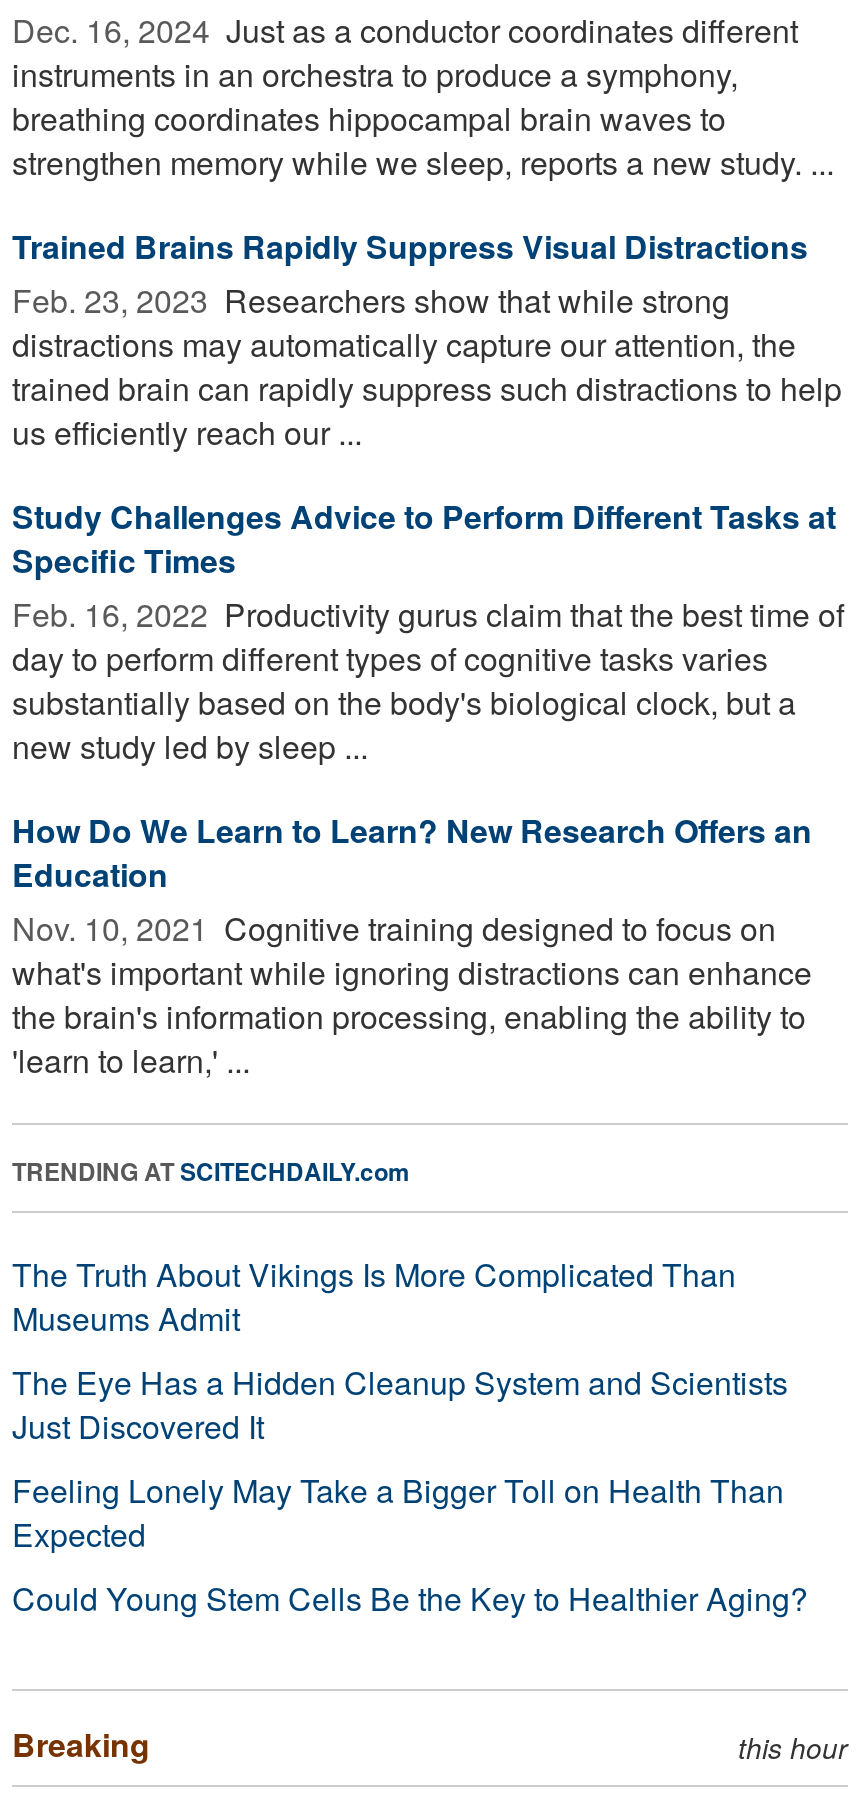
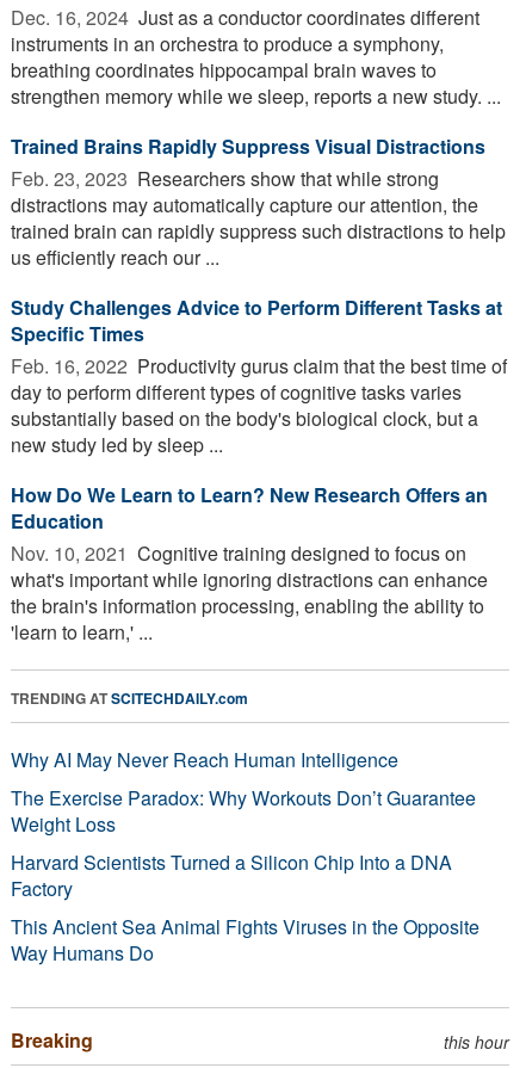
[12,1250,808,1620] The Truth About Vikings Is More Complicated Than | Museums Admit | The Eye Has a Hidden Cleanup System and Scientists | Just Discovered It | Feeling Lonely May Take a Bigger Toll on Health Than | Expected | Could Young Stem Cells Be the Key to Healthier Aging? -> [11,746,479,967] Why AI May Never Reach Human Intelligence | The Exercise Paradox: Why Workouts Don’t Guarantee | Weight Loss | Harvard Scientists Turned a Silicon Chip Into a DNA | Factory | This Ancient Sea Animal Fights Viruses in the Opposite | Way Humans Do

